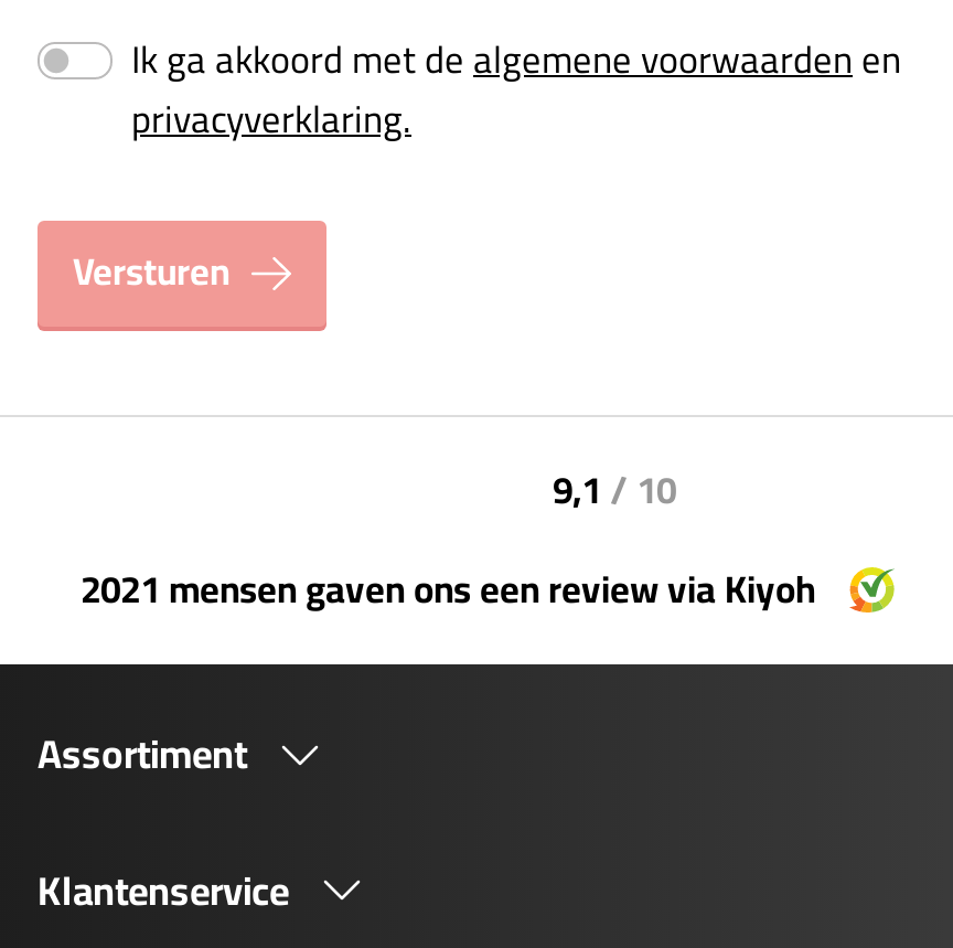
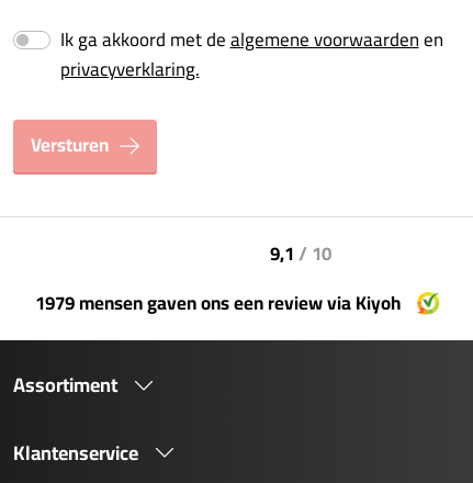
[81,553,815,624] 2021 mensen gaven ons een review via Kiyoh -> [35,285,400,320] 1979 mensen gaven ons een review via Kiyoh

